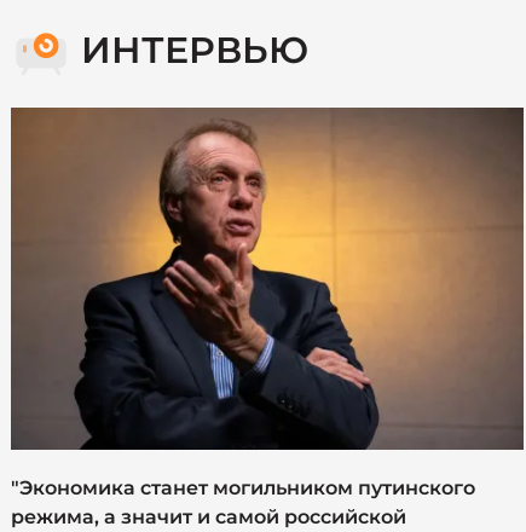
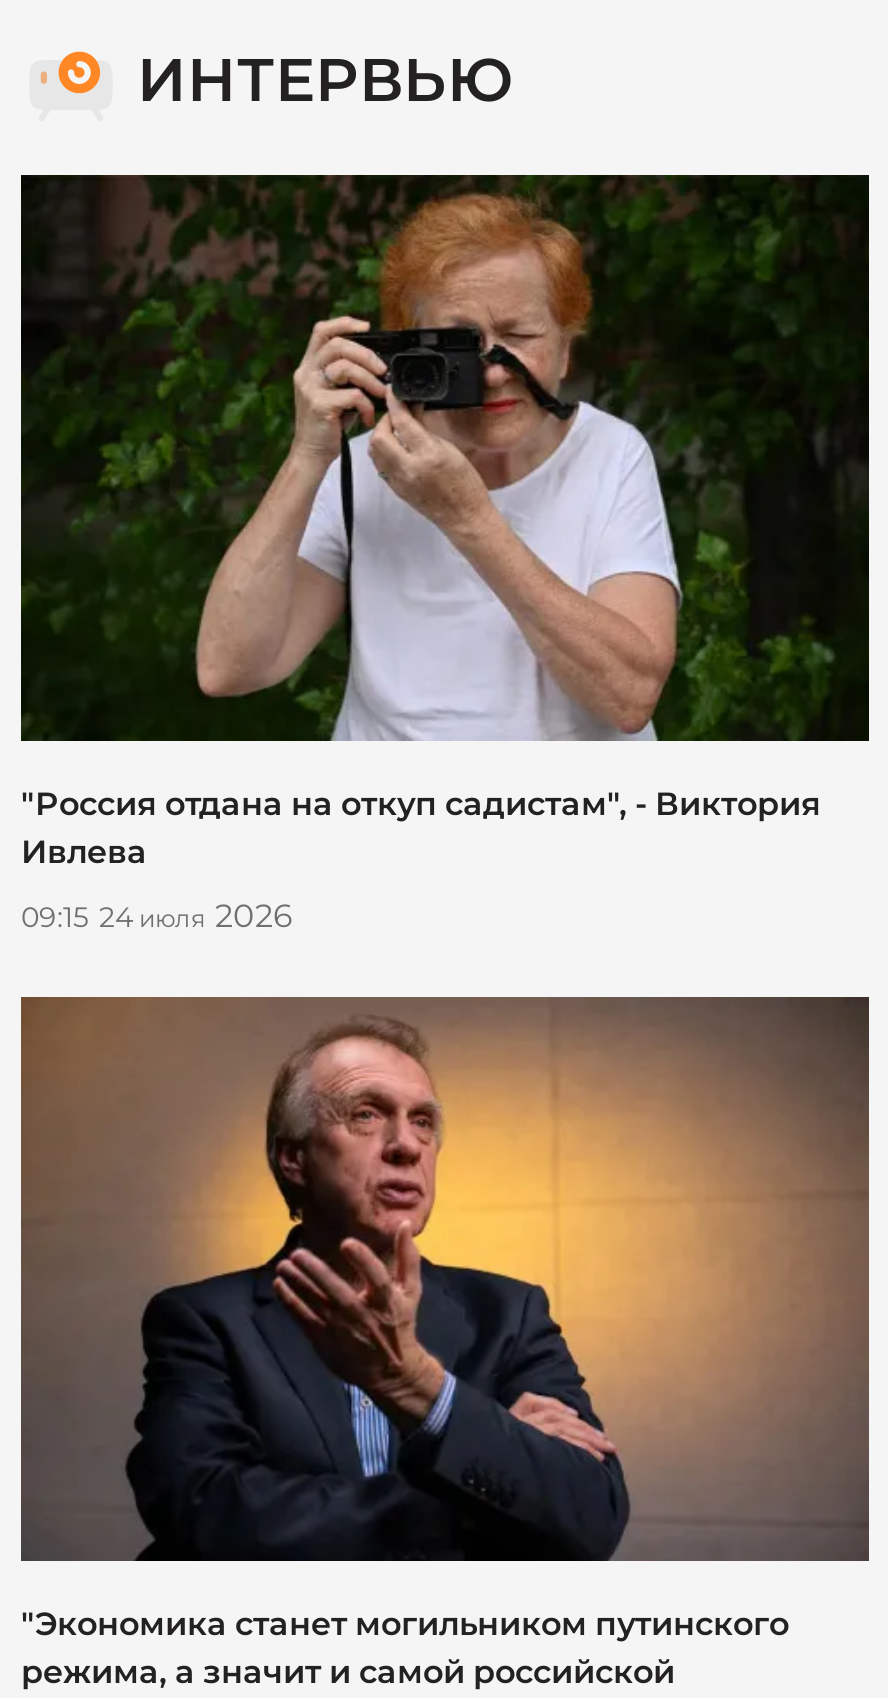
none -> [19,173,871,934] [image] | "Россия отдана на откуп садистам", - Виктория | Ивлева | 09:15 24 июля 2026

